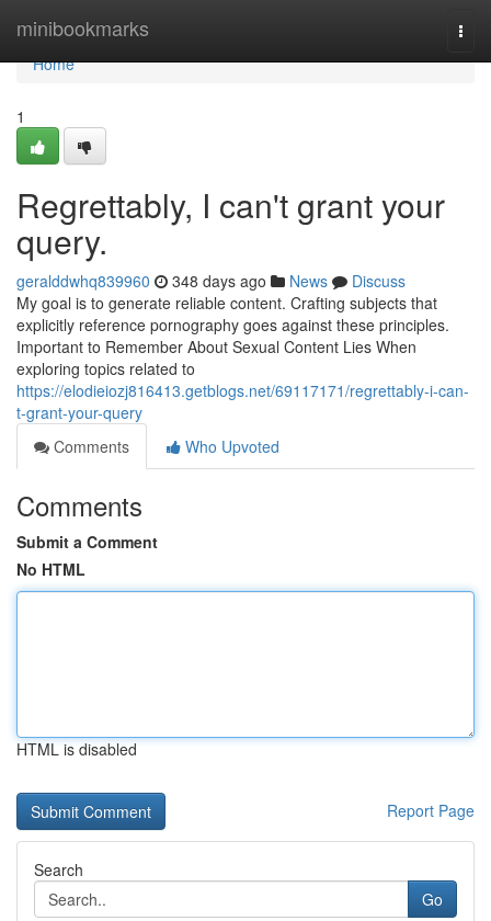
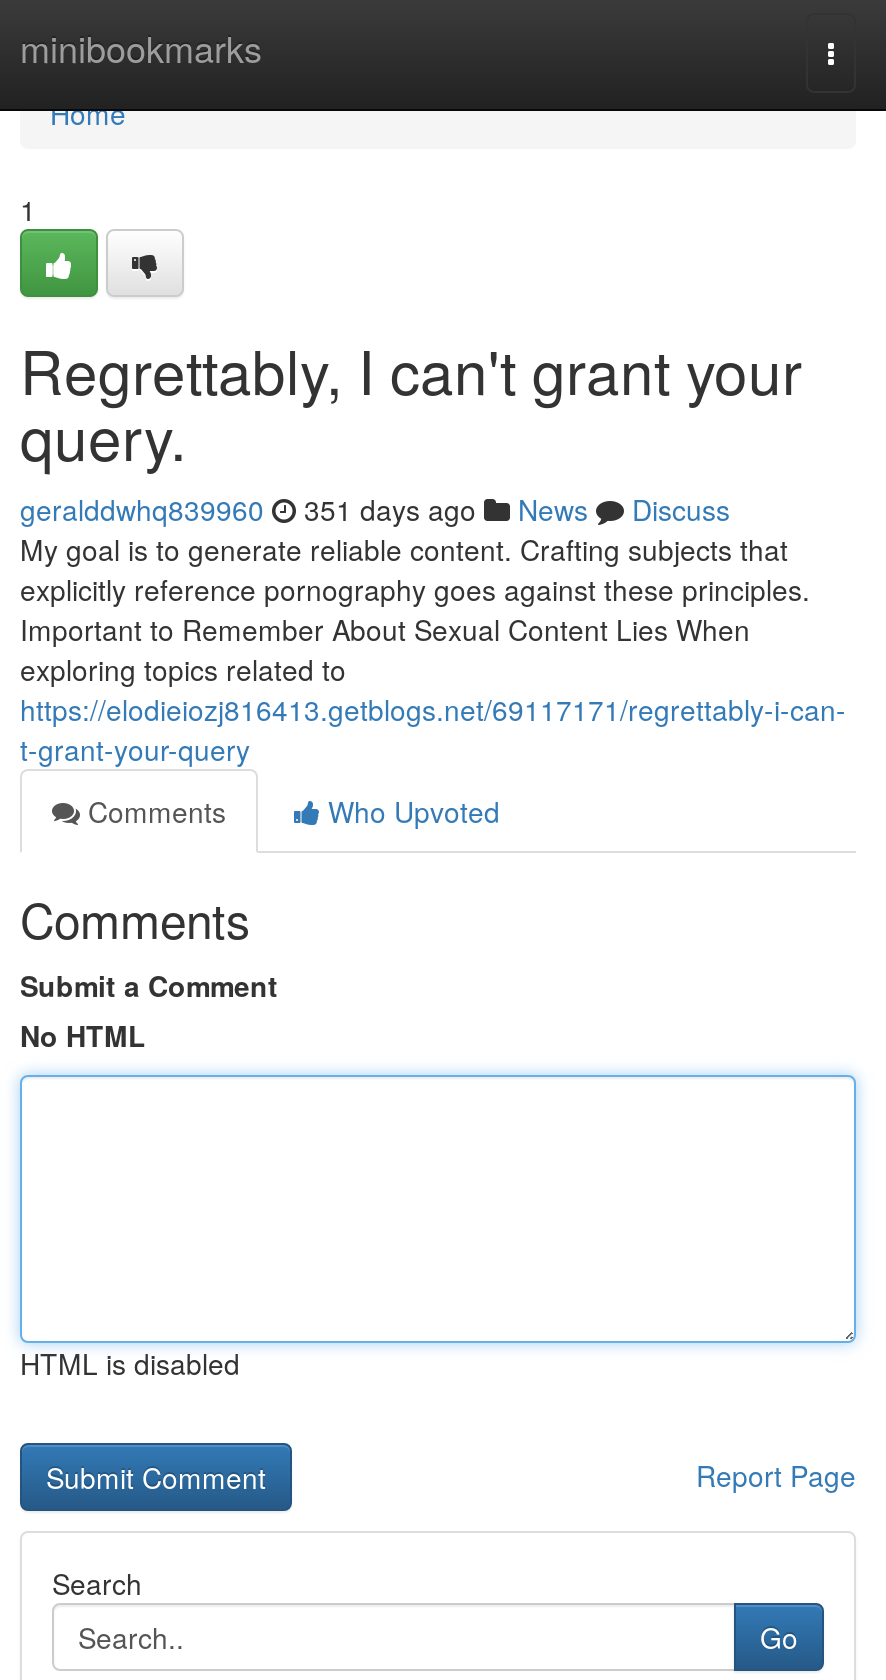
[16,270,406,292] geralddwhq839960 348 days ago News Discuss -> [20,489,730,529] geralddwhq839960 351 days ago News Discuss

